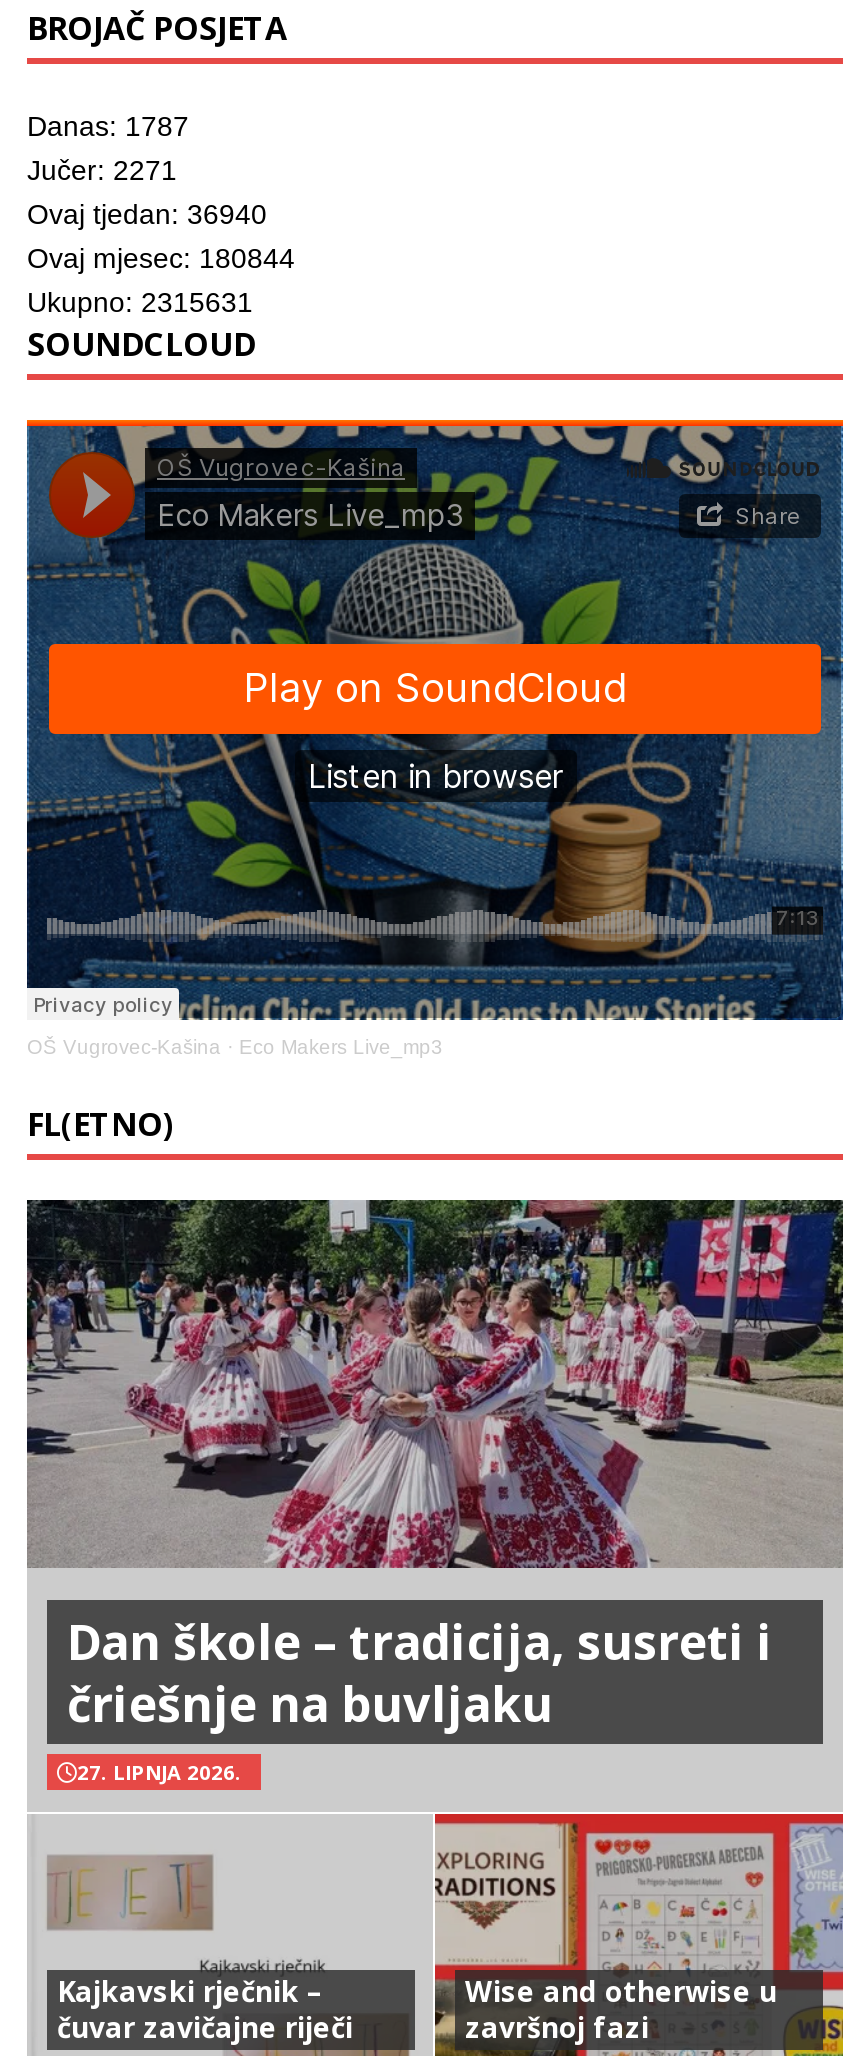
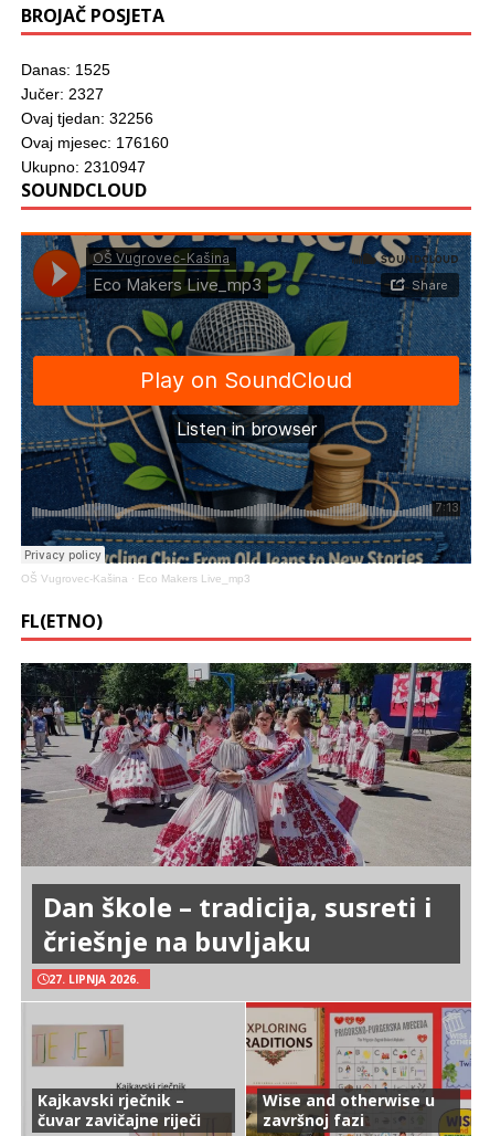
[27,110,189,142] Danas: 1787 -> [21,61,110,78] Danas: 1525
[27,154,177,186] Jučer: 2271 -> [21,85,104,103] Jučer: 2327
[27,198,267,230] Ovaj tjedan: 36940 -> [21,109,153,127] Ovaj tjedan: 32256
[27,242,295,274] Ovaj mjesec: 180844 -> [21,134,169,151] Ovaj mjesec: 176160
[27,286,253,318] Ukupno: 2315631 -> [21,158,146,176] Ukupno: 2310947

